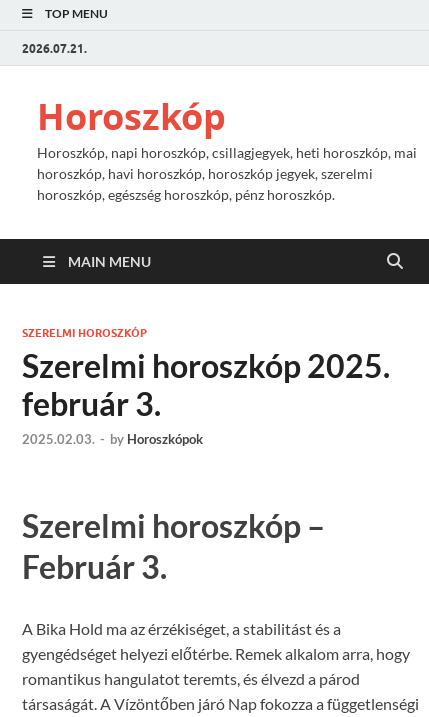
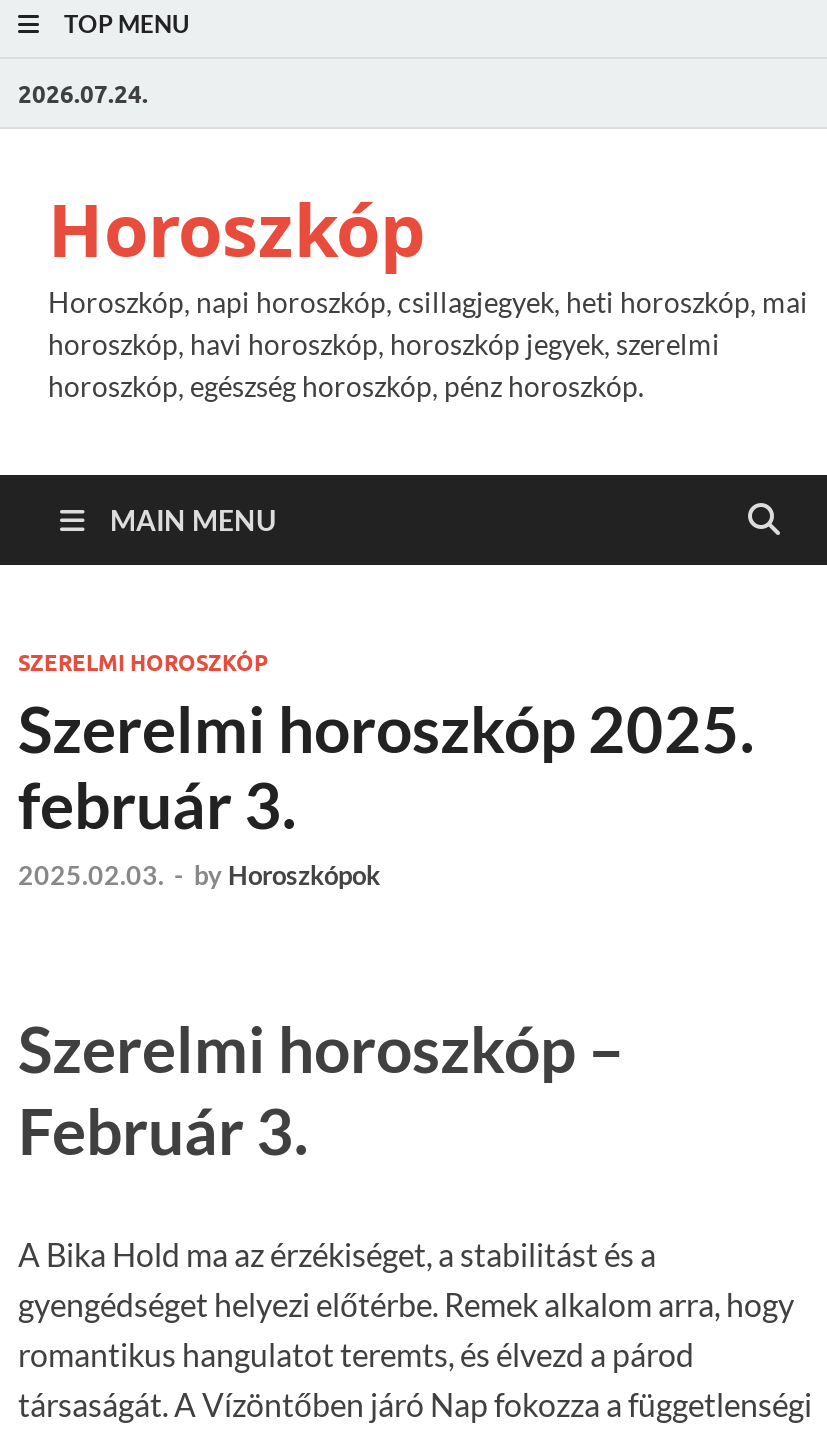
[22,40,87,55] 2026.07.21. -> [18,78,148,108] 2026.07.24.

